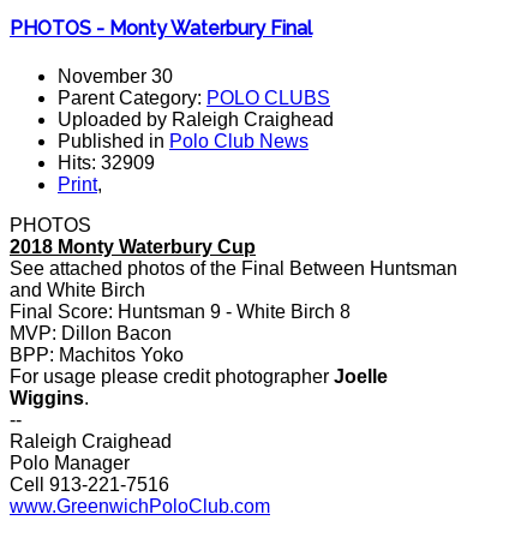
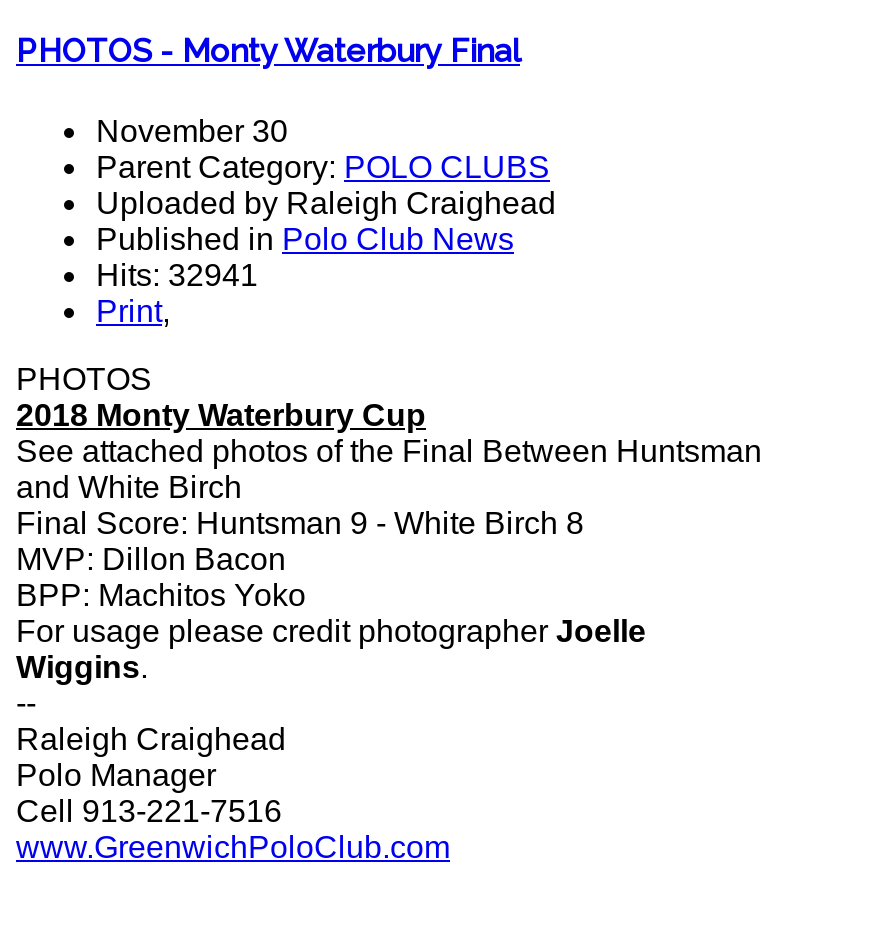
[58,152,155,172] Hits: 32909 -> [96,257,258,291] Hits: 32941

